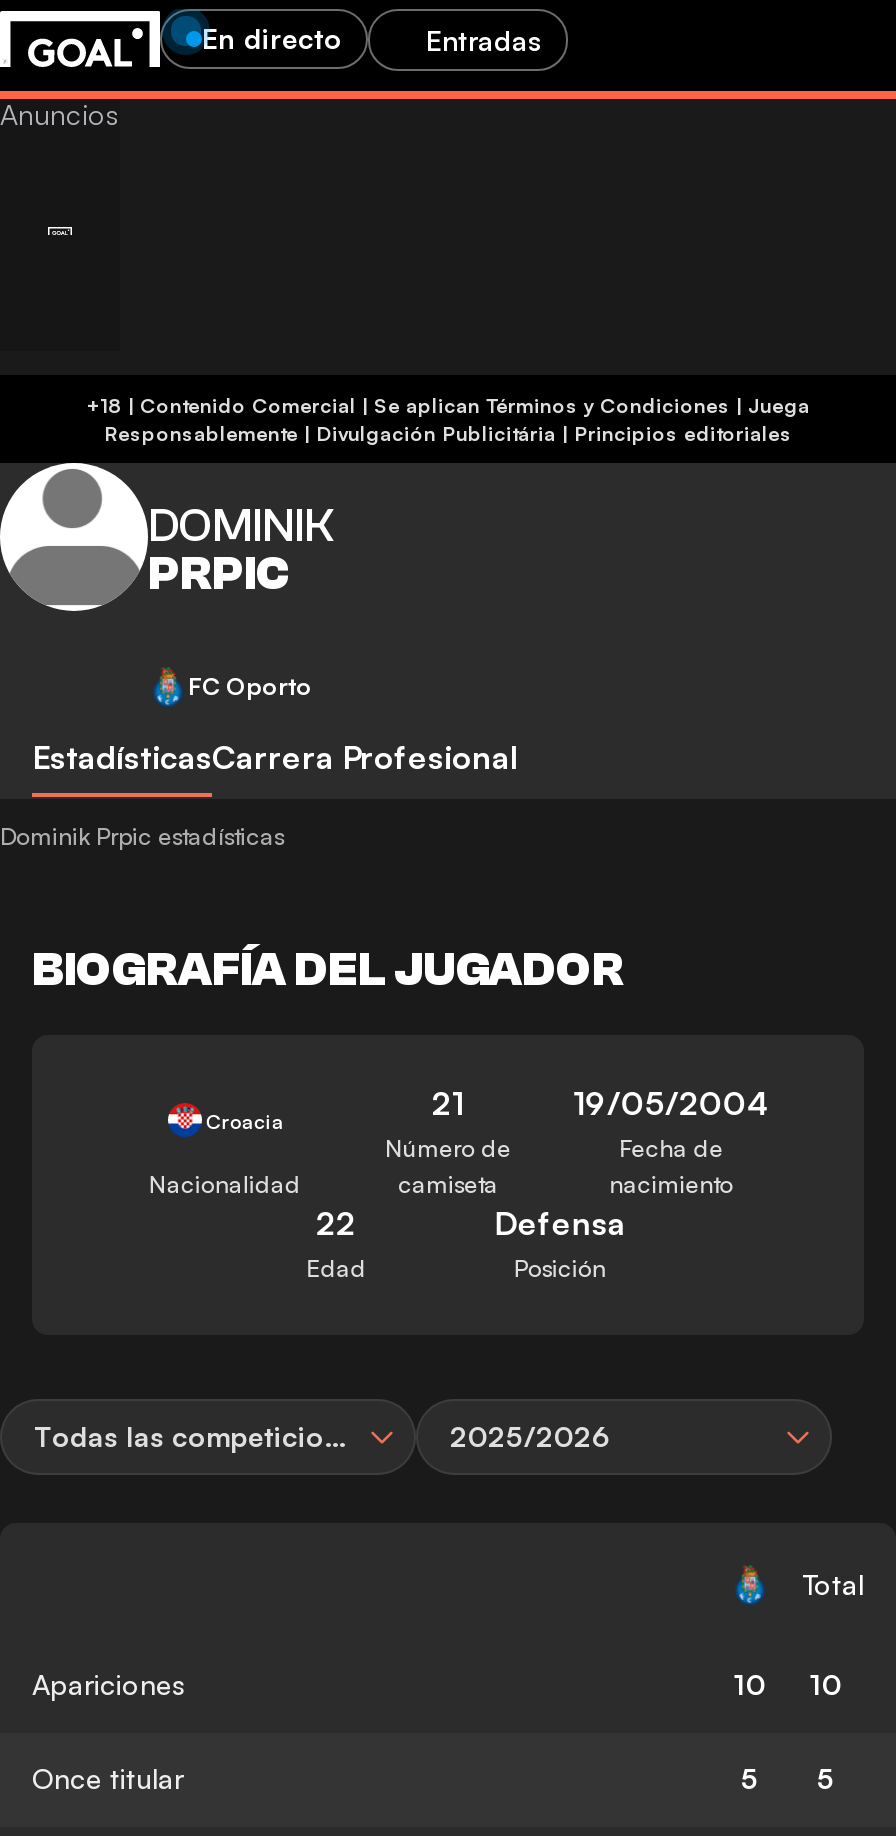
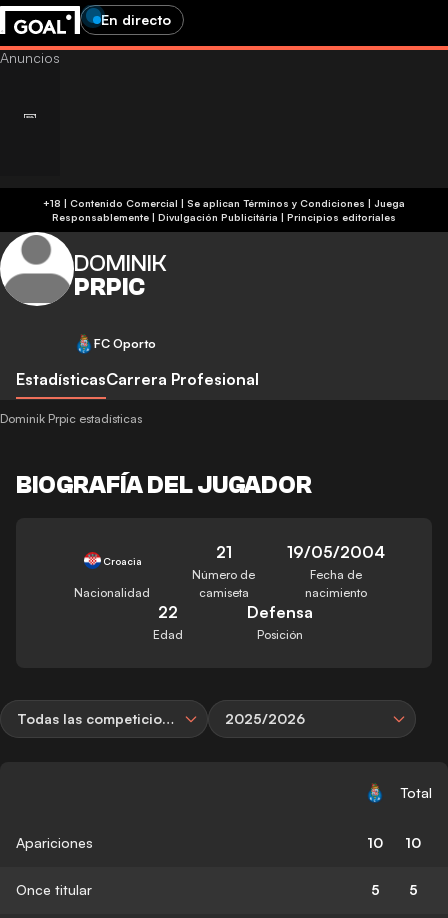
[426,22,542,56] Entradas -> none

